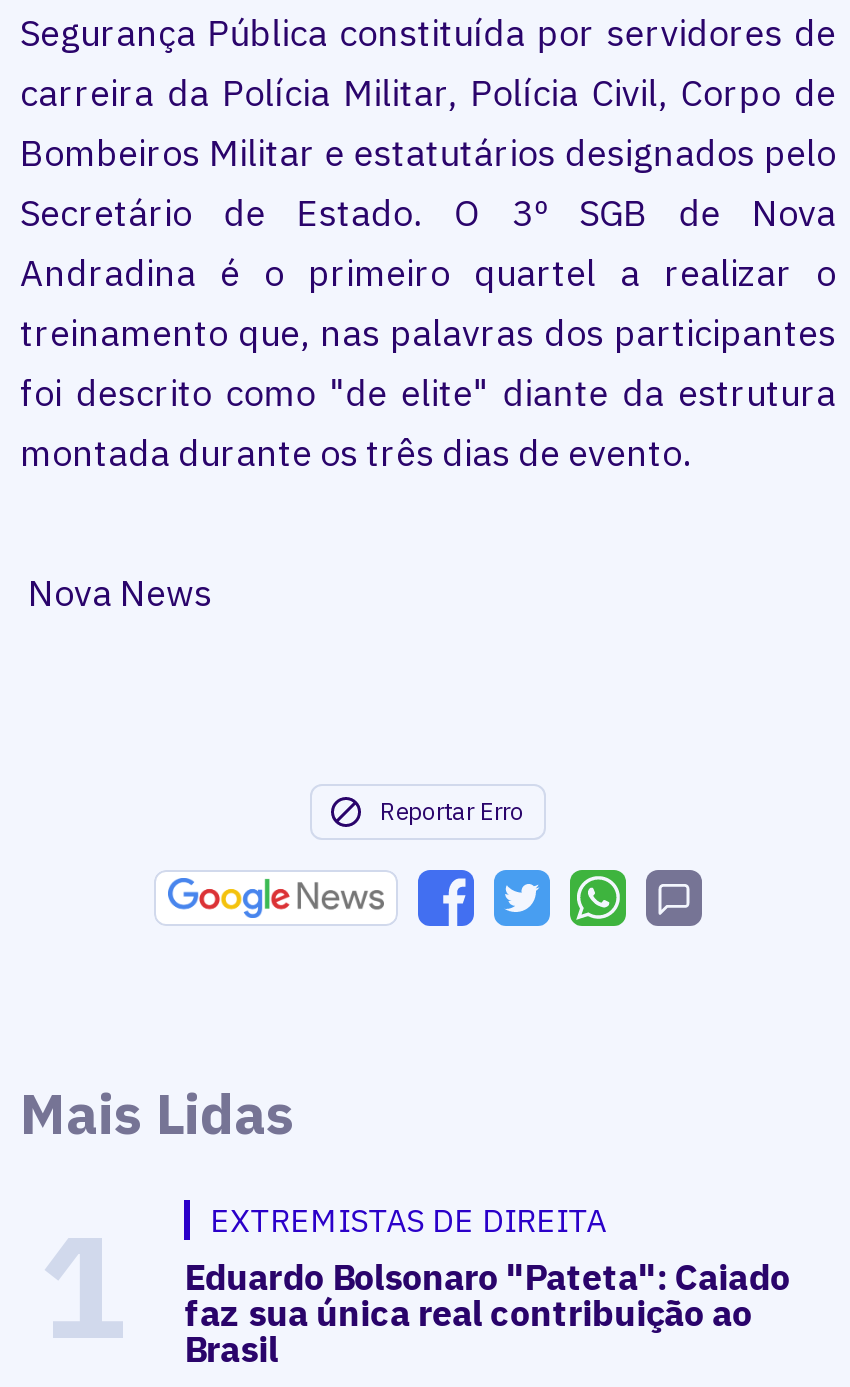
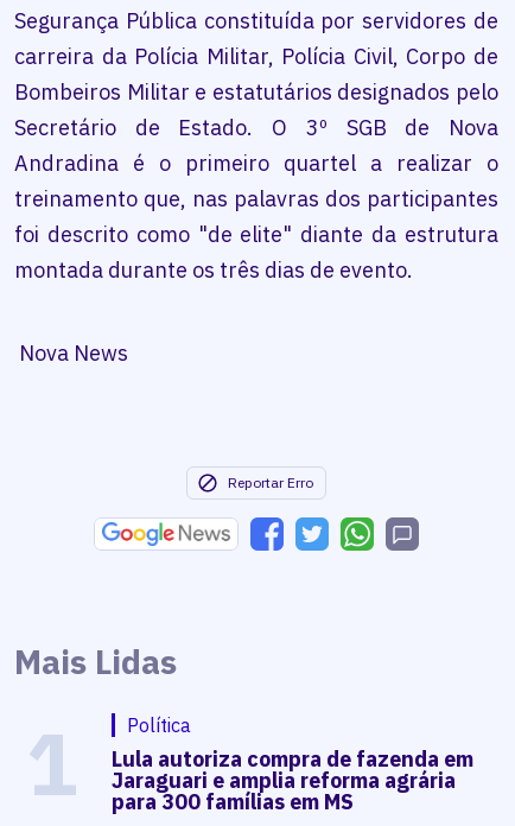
[184,1200,790,1372] EXTREMISTAS DE DIREITA | Eduardo Bolsonaro "Pateta": Caiado | faz sua única real contribuição ao | Brasil -> [112,713,474,815] Política | Lula autoriza compra de fazenda em | Jaraguari e amplia reforma agrária | para 300 famílias em MS

